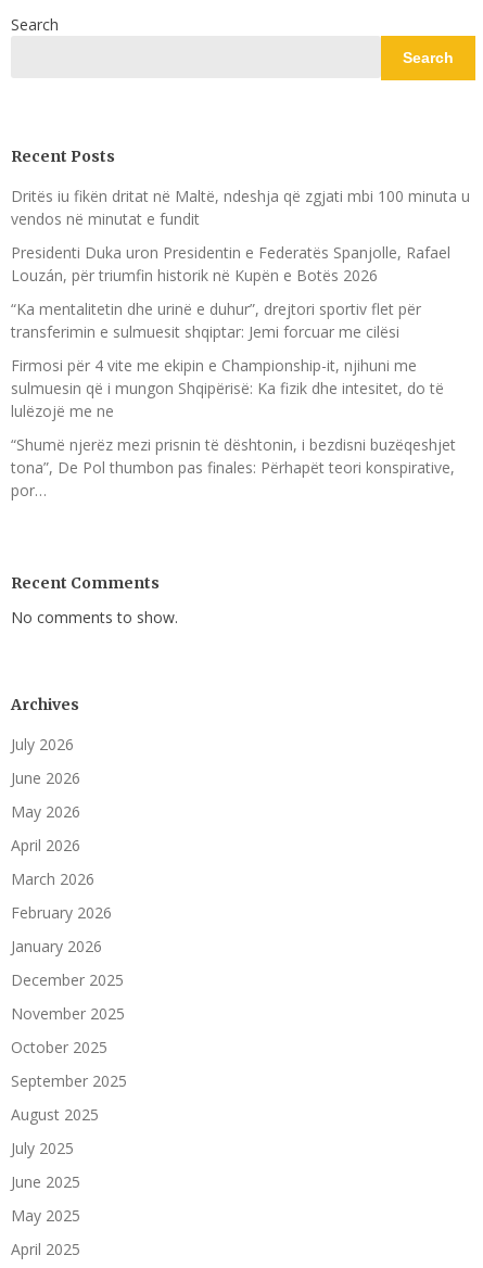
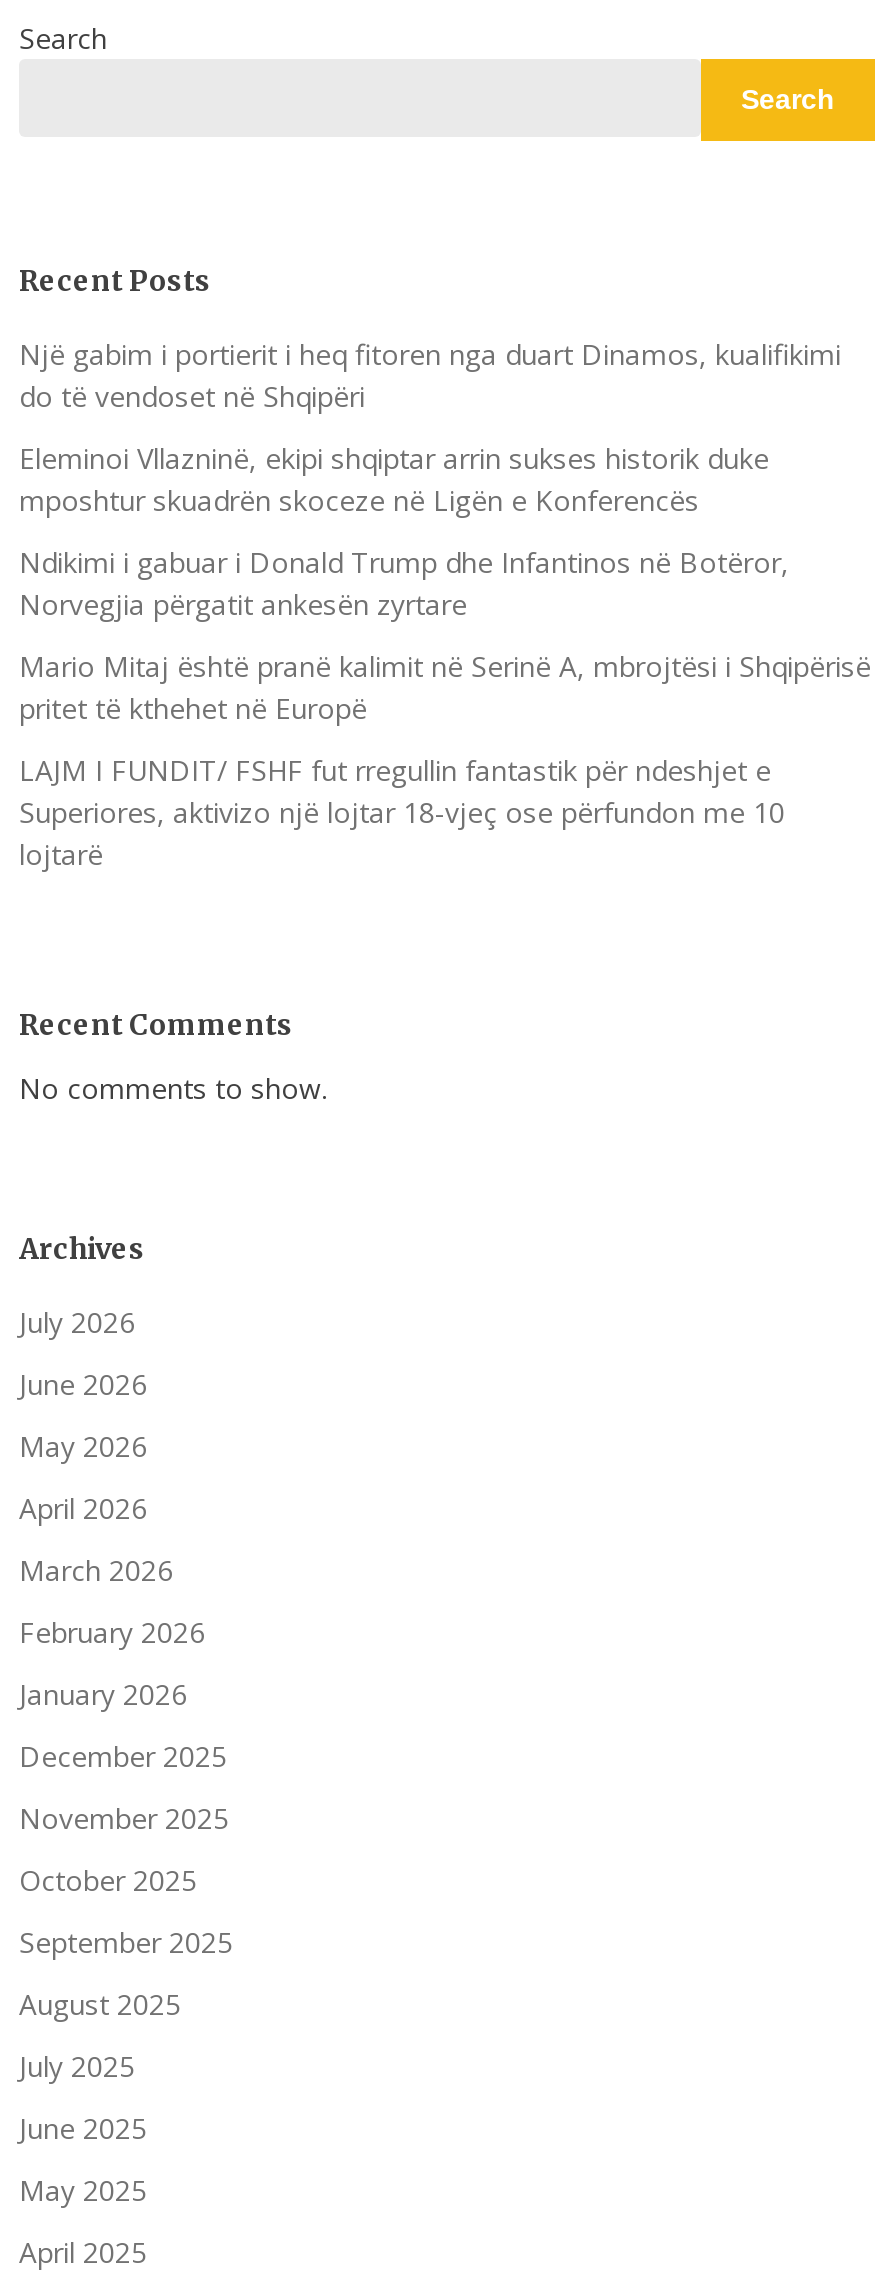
[11,186,470,229] Dritës iu fikën dritat në Maltë, ndeshja që zgjati mbi 100 minuta u | vendos në minutat e fundit -> [19,335,841,415] Një gabim i portierit i heq fitoren nga duart Dinamos, kualifikimi | do të vendoset në Shqipëri
[11,242,450,286] Presidenti Duka uron Presidentin e Federatës Spanjolle, Rafael | Louzán, për triumfin historik në Kupën e Botës 2026 -> [19,439,769,519] Eleminoi Vllazninë, ekipi shqiptar arrin sukses historik duke | mposhtur skuadrën skoceze në Ligën e Konferencës
[11,299,421,342] “Ka mentalitetin dhe urinë e duhur”, drejtori sportiv flet për | transferimin e sulmuesit shqiptar: Jemi forcuar me cilësi -> [19,543,789,623] Ndikimi i gabuar i Donald Trump dhe Infantinos në Botëror, | Norvegjia përgatit ankesën zyrtare
[11,355,444,421] Firmosi për 4 vite me ekipin e Championship-it, njihuni me | sulmuesin që i mungon Shqipërisë: Ka fizik dhe intesitet, do të | lulëzojë me ne -> [19,647,871,727] Mario Mitaj është pranë kalimit në Serinë A, mbrojtësi i Shqipërisë | pritet të kthehet në Europë
[11,434,456,500] “Shumë njerëz mezi prisnin të dështonin, i bezdisni buzëqeshjet | tona”, De Pol thumbon pas finales: Përhapët teori konspirative, | por… -> [19,751,785,873] LAJM I FUNDIT/ FSHF fut rregullin fantastik për ndeshjet e | Superiores, aktivizo një lojtar 18-vjeç ose përfundon me 10 | lojtarë

